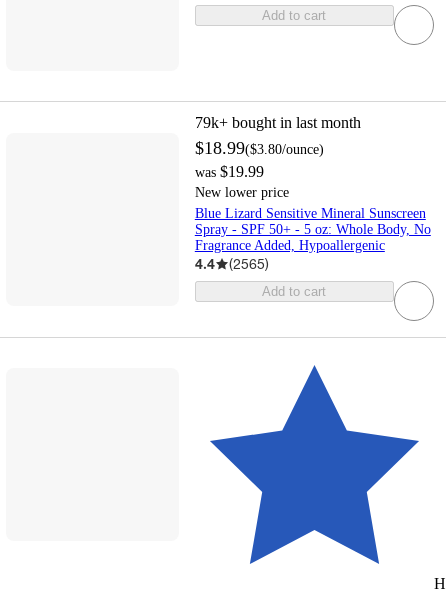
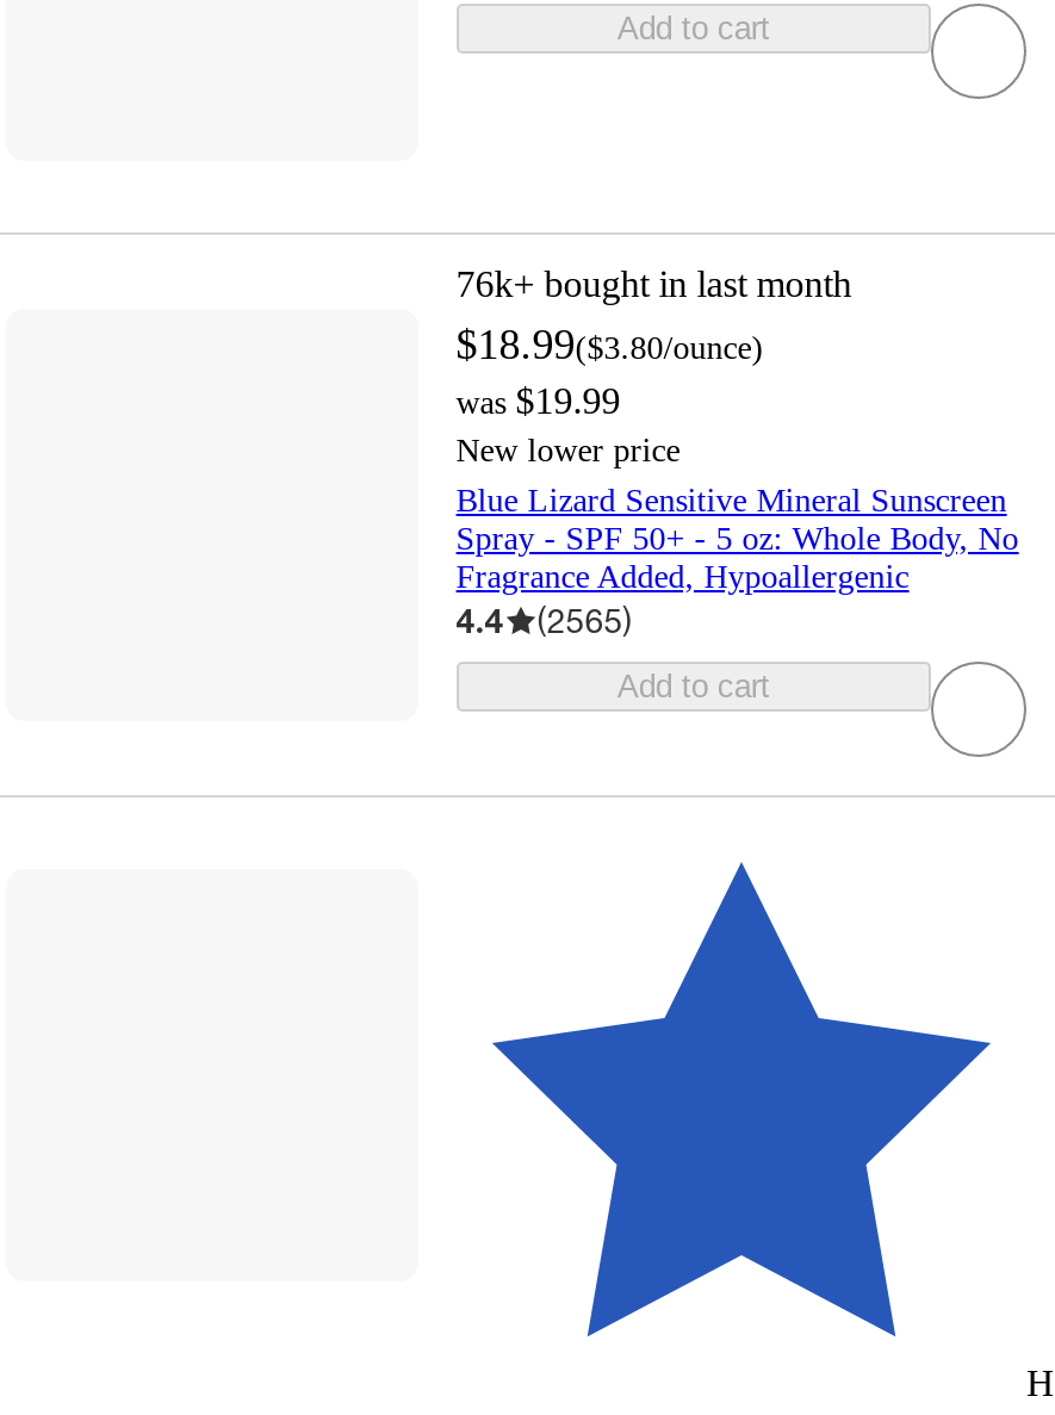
[195,114,361,131] 79k+ bought in last month -> [456,264,852,305] 76k+ bought in last month

